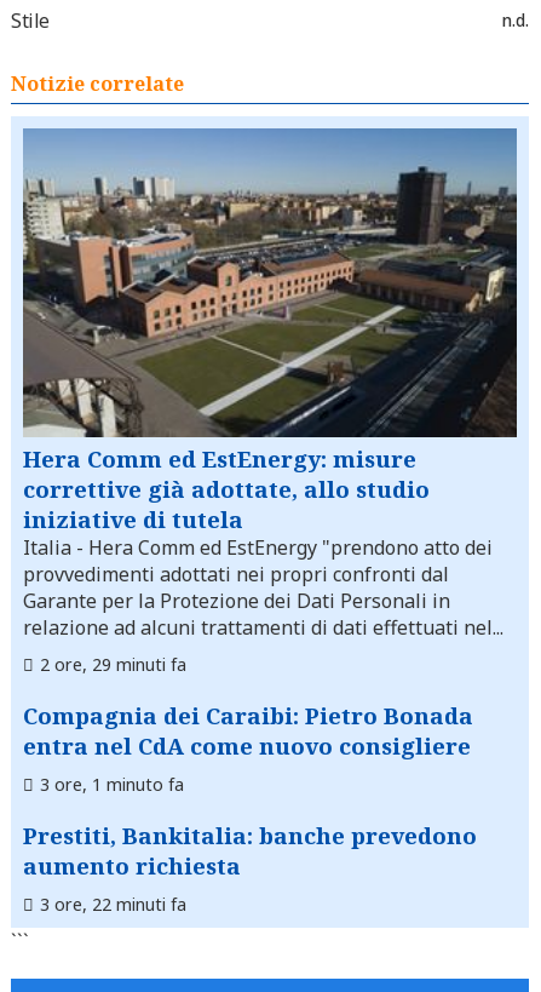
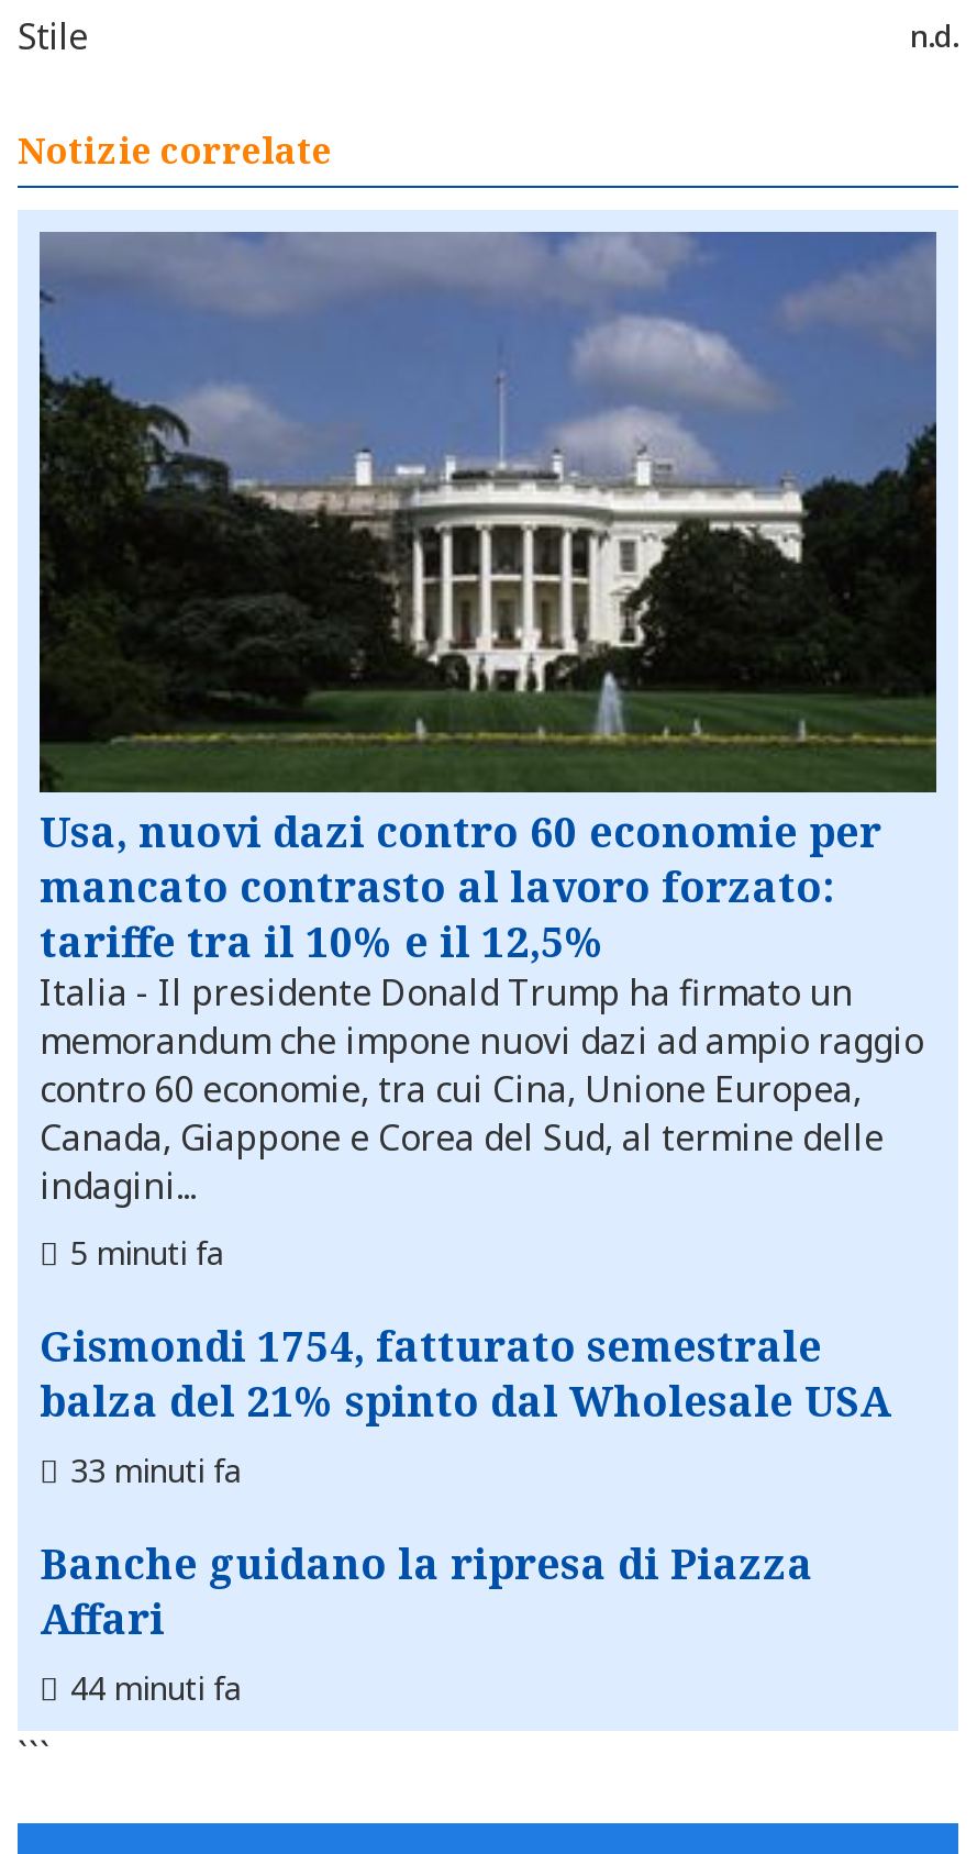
[22,128,518,641] [image] | Hera Comm ed EstEnergy: misure | correttive già adottate, allo studio | iniziative di tutela | Italia - Hera Comm ed EstEnergy "prendono atto dei | provvedimenti adottati nei propri confronti dal | Garante per la Protezione dei Dati Personali in | relazione ad alcuni trattamenti di dati effettuati nel... -> [37,234,936,1210] [image] | Usa, nuovi dazi contro 60 economie per | mancato contrasto al lavoro forzato: | tariffe tra il 10% e il 12,5% | Italia - Il presidente Donald Trump ha firmato un | memorandum che impone nuovi dazi ad ampio raggio | contro 60 economie, tra cui Cina, Unione Europea, | Canada, Giappone e Corea del Sud, al termine delle | indagini...
[40,653,186,676] 2 ore, 29 minuti fa -> [70,1232,224,1274] 5 minuti fa
[23,700,473,796] Compagnia dei Caraibi: Pietro Bonada | entra nel CdA come nuovo consigliere | 3 ore, 1 minuto fa -> [40,1318,890,1492] Gismondi 1754, fatturato semestrale | balza del 21% spinto dal Wholesale USA | 33 minuti fa
[23,820,477,916] Prestiti, Bankitalia: banche prevedono | aumento richiesta | 3 ore, 22 minuti fa -> [40,1536,813,1709] Banche guidano la ripresa di Piazza | Affari | 44 minuti fa

